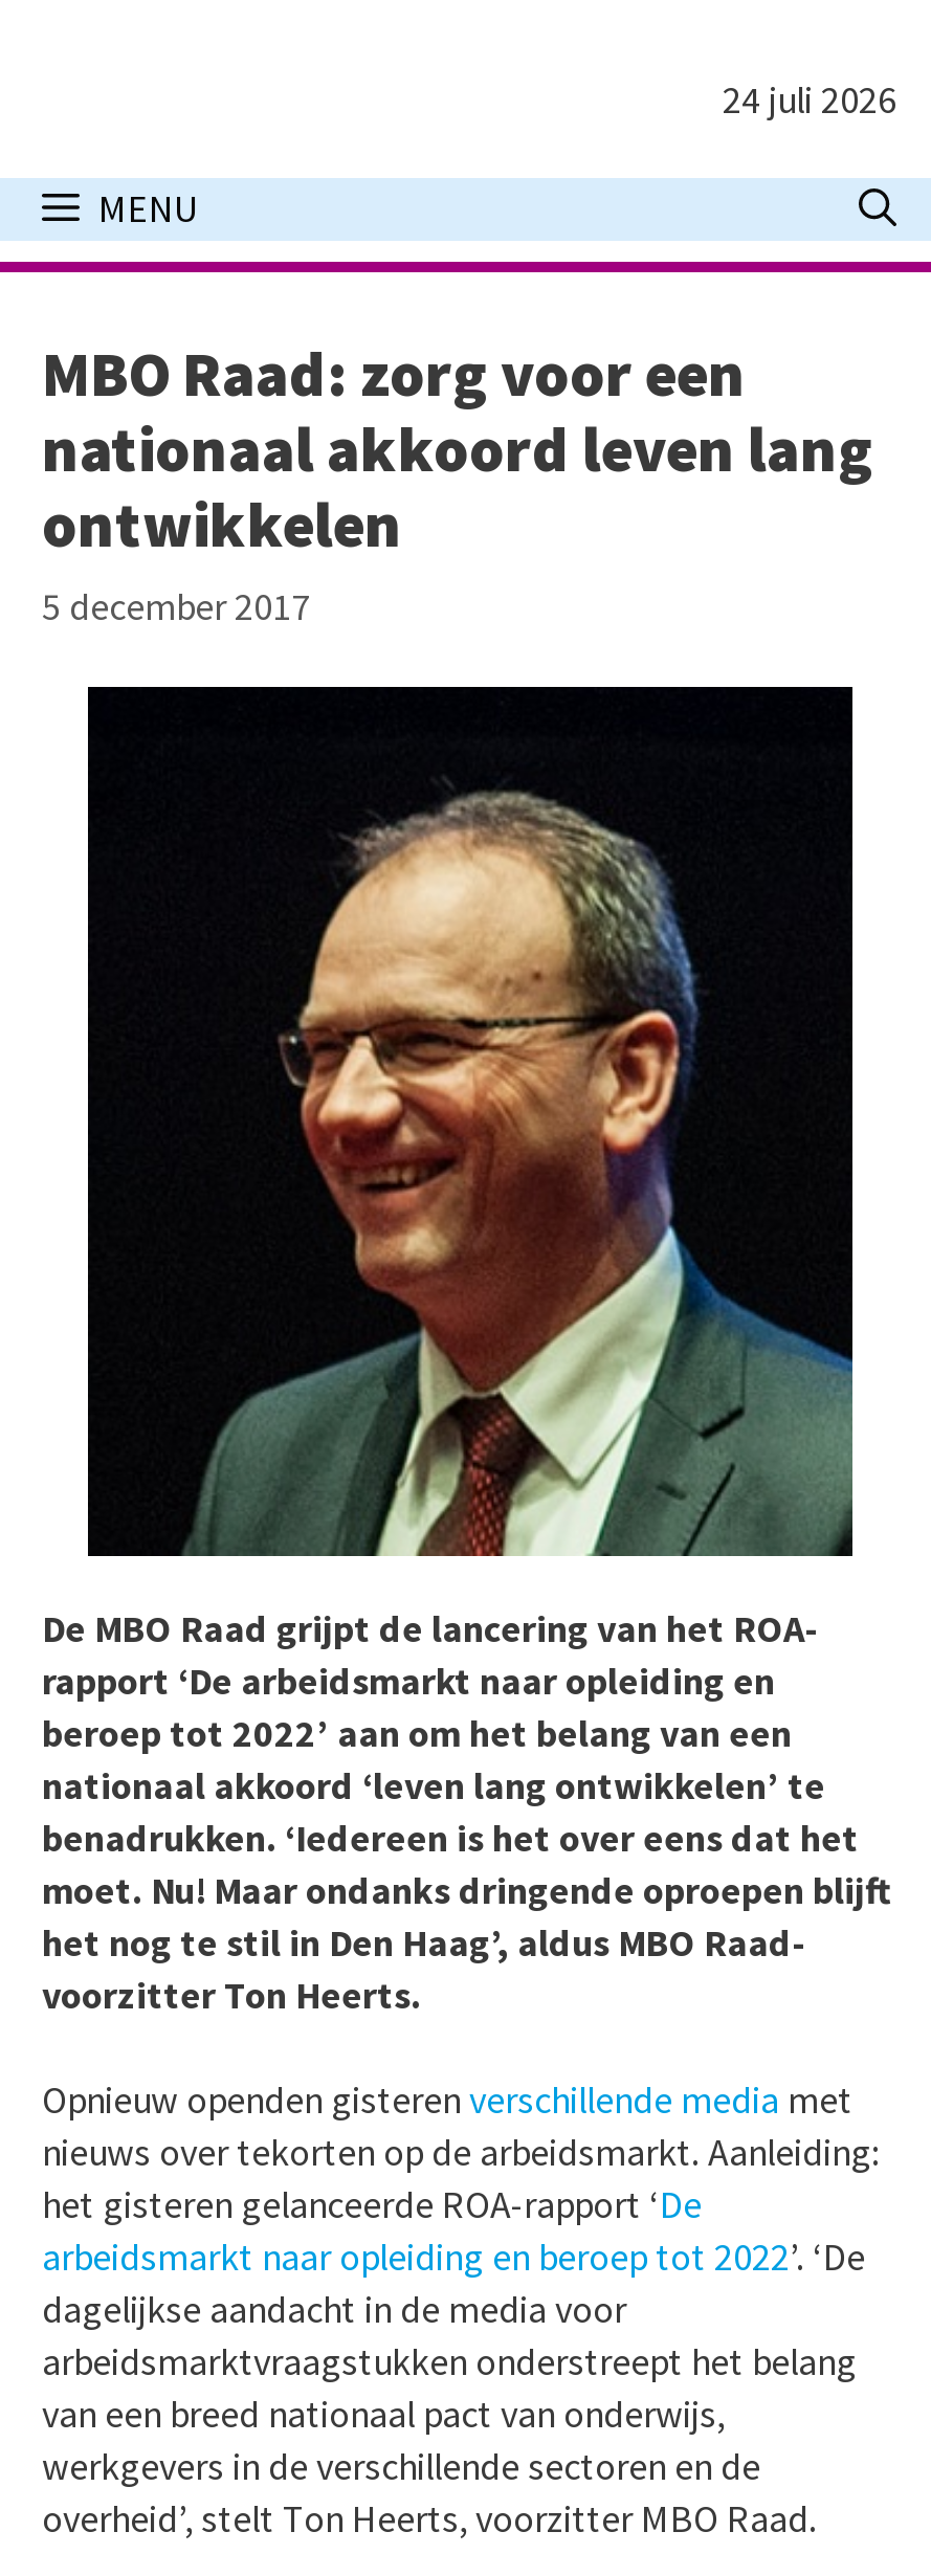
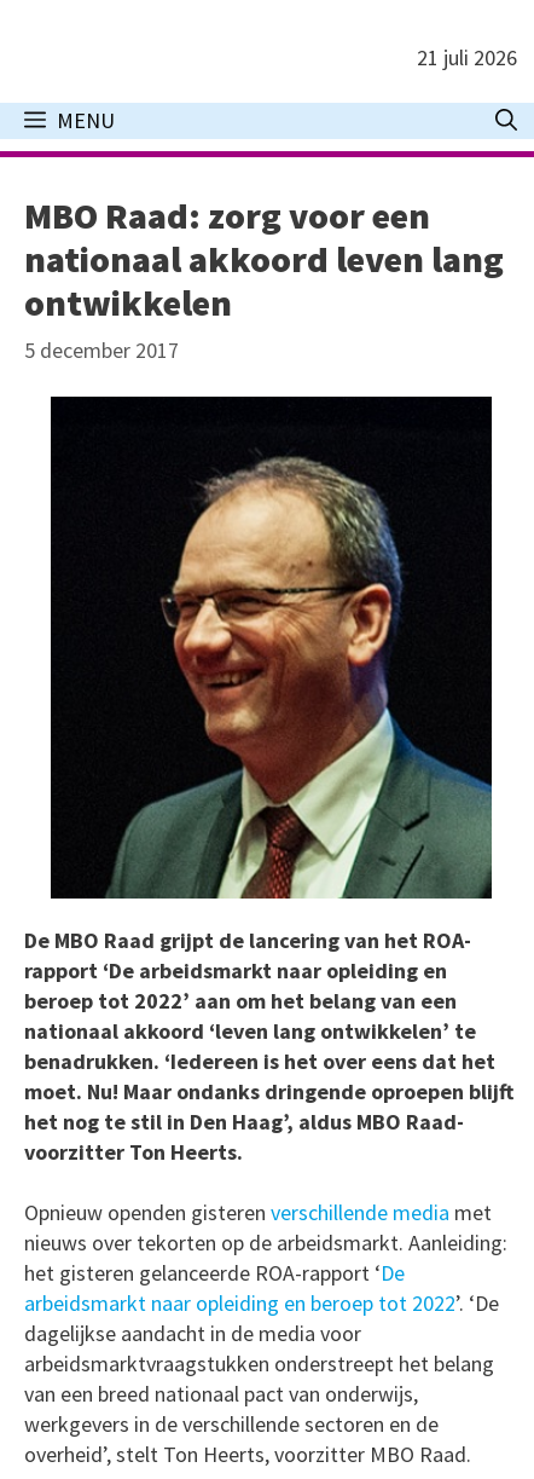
[723,75,896,123] 24 juli 2026 -> [417,43,517,71] 21 juli 2026

